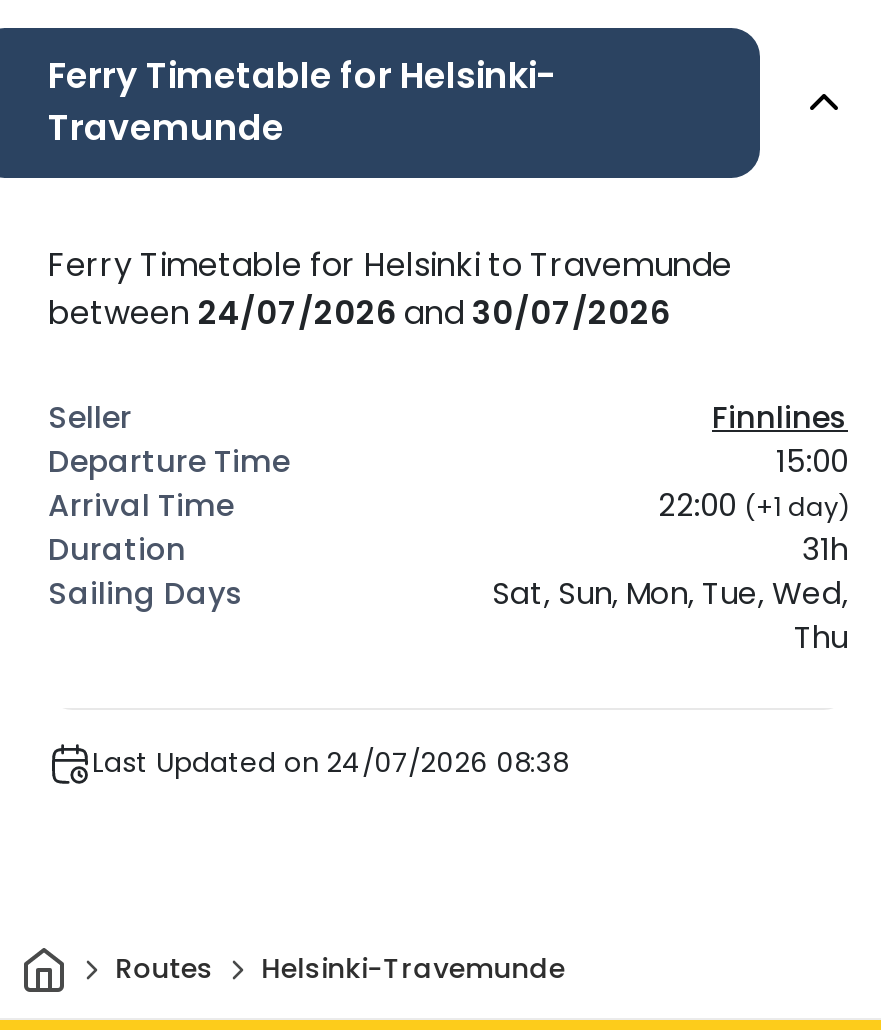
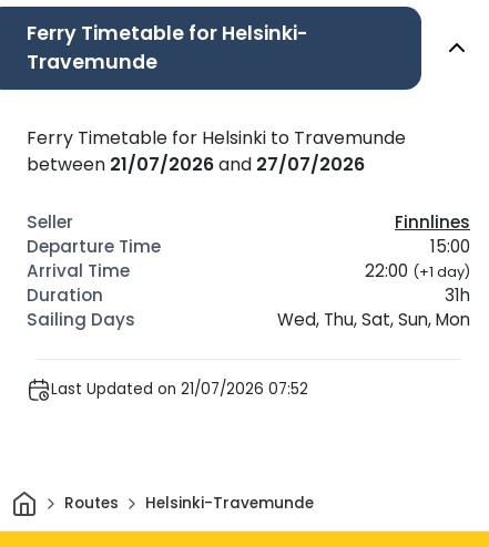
[48,290,670,336] between 24/07/2026 and 30/07/2026 -> [27,152,365,177] between 21/07/2026 and 27/07/2026
[492,571,848,657] Sat, Sun, Mon, Tue, Wed, | Thu -> [277,307,470,331] Wed, Thu, Sat, Sun, Mon
[92,744,568,782] Last Updated on 24/07/2026 08:38 -> [51,379,308,400] Last Updated on 21/07/2026 07:52

